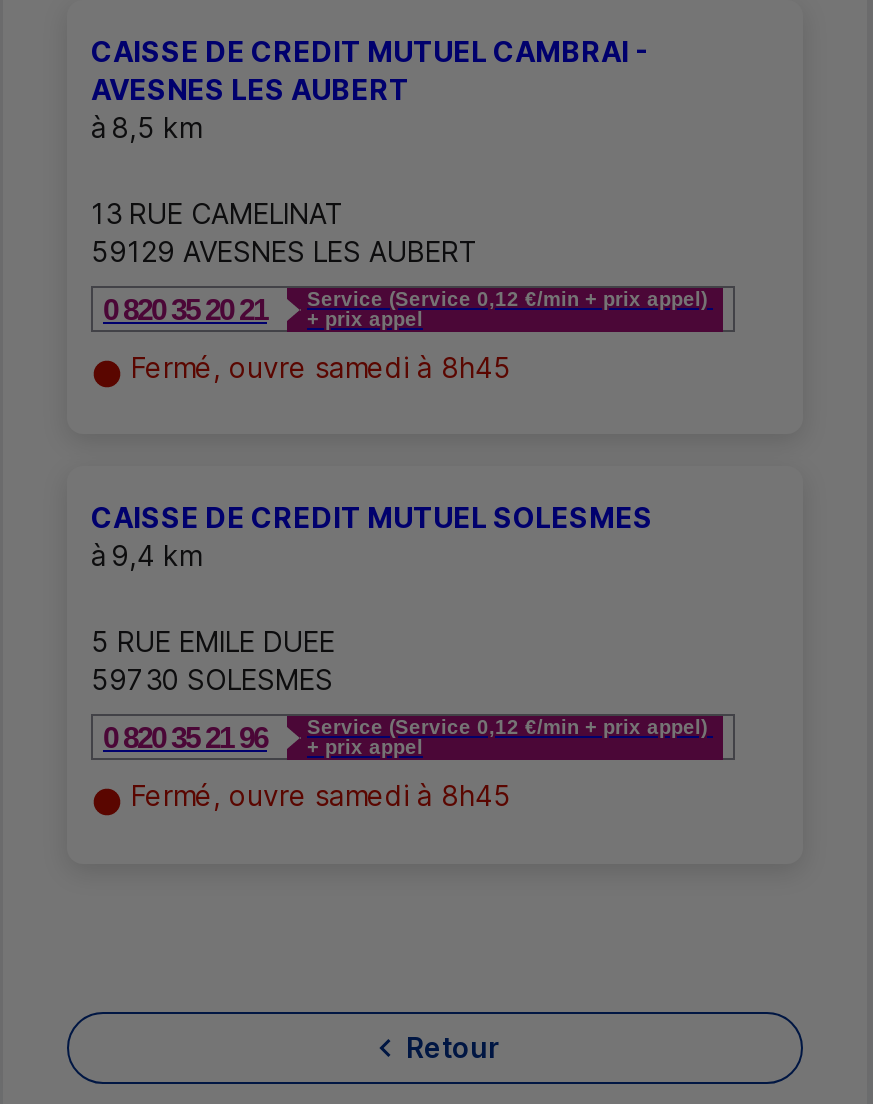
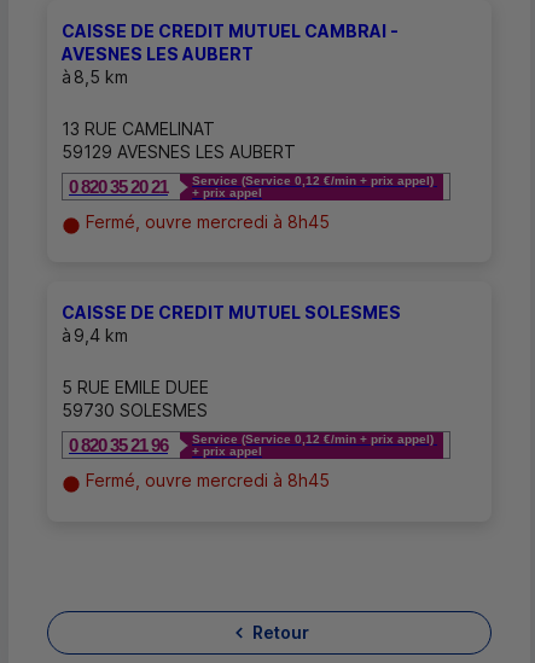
[131,350,511,384] Fermé, ouvre samedi à 8h45 -> [86,212,330,232] Fermé, ouvre mercredi à 8h45
[131,779,511,813] Fermé, ouvre samedi à 8h45 -> [86,470,330,491] Fermé, ouvre mercredi à 8h45

